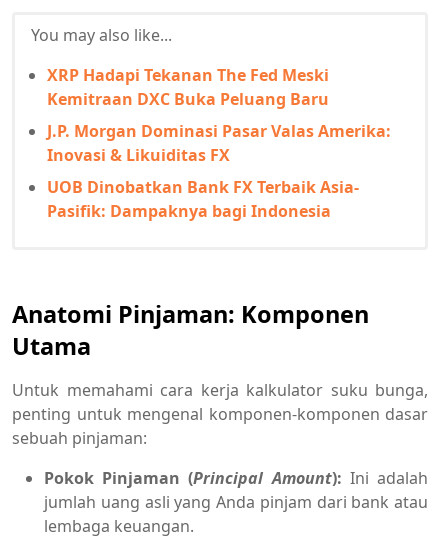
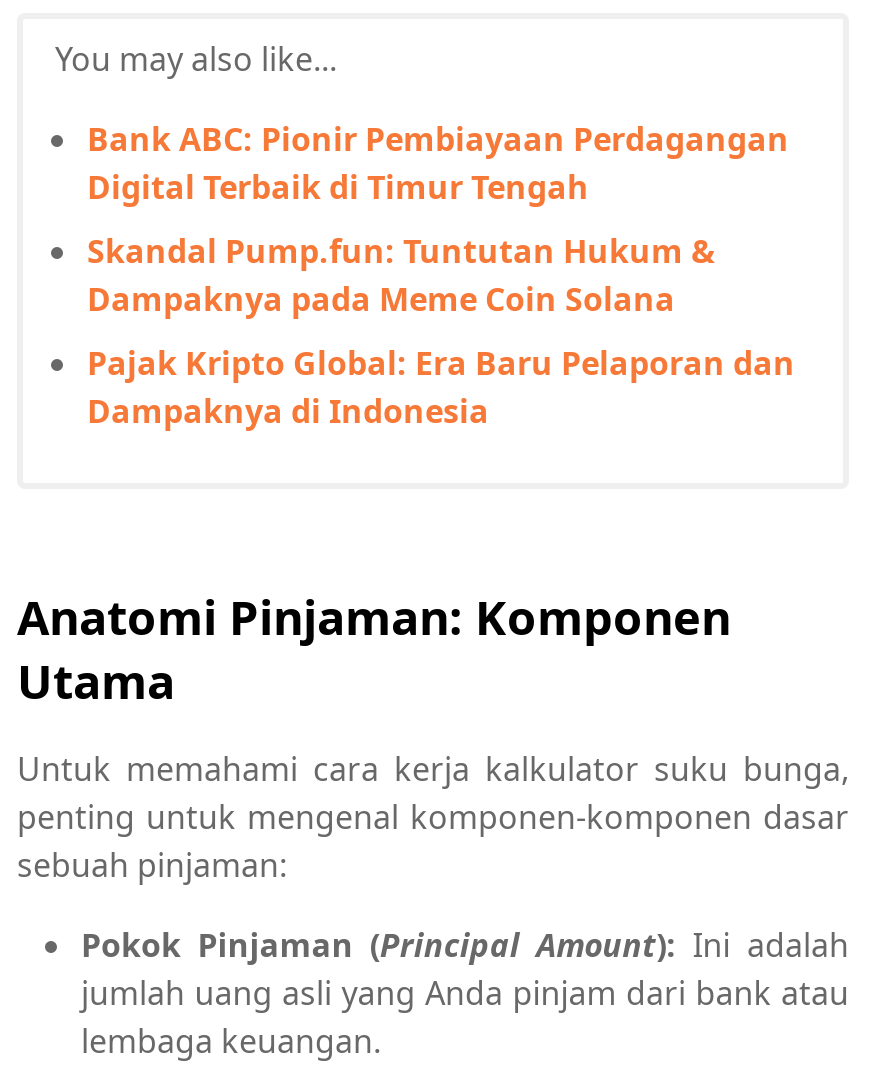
[47,64,329,110] XRP Hadapi Tekanan The Fed Meski | Kemitraan DXC Buka Peluang Baru -> [87,117,789,209] Bank ABC: Pionir Pembiayaan Perdagangan | Digital Terbaik di Timur Tengah
[47,120,391,166] J.P. Morgan Dominasi Pasar Valas Amerika: | Inovasi & Likuiditas FX -> [87,229,715,321] Skandal Pump.fun: Tuntutan Hukum & | Dampaknya pada Meme Coin Solana
[47,176,359,222] UOB Dinobatkan Bank FX Terbaik Asia- | Pasifik: Dampaknya bagi Indonesia -> [87,341,795,433] Pajak Kripto Global: Era Baru Pelaporan dan | Dampaknya di Indonesia

